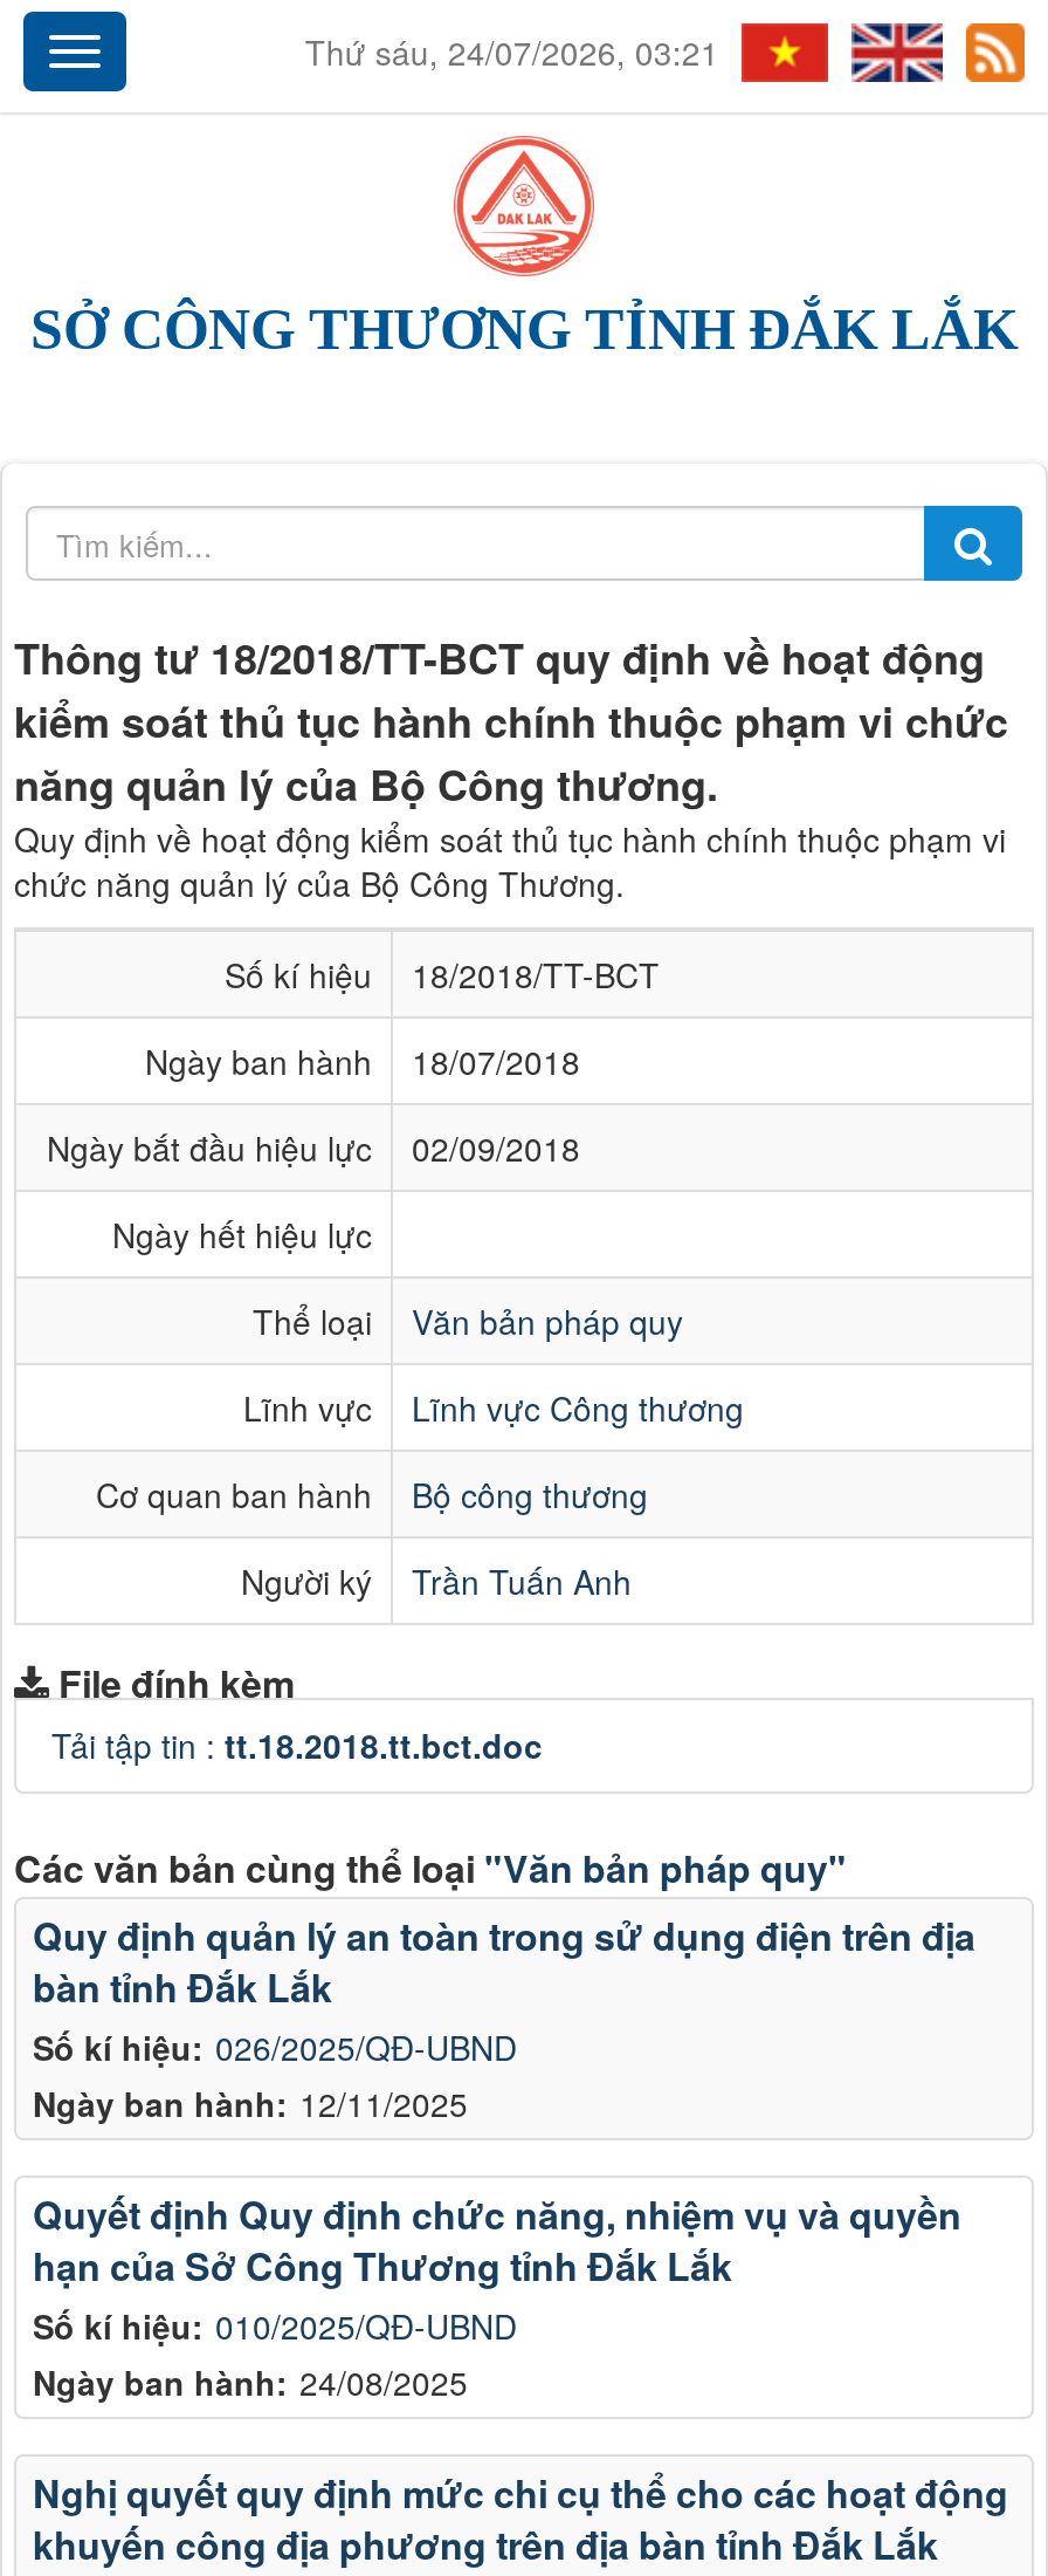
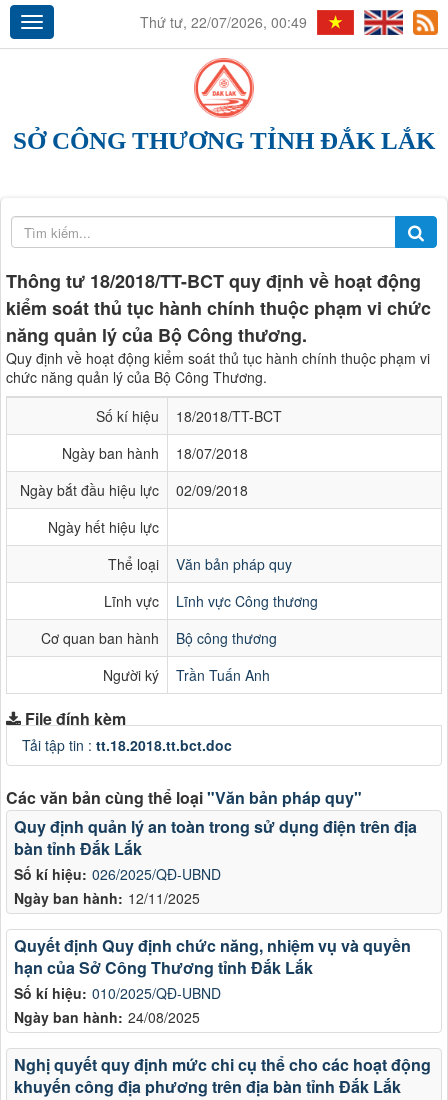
[305,29,719,75] Thứ sáu, 24/07/2026, 03:21 -> [140,12,307,32] Thứ tư, 22/07/2026, 00:49

